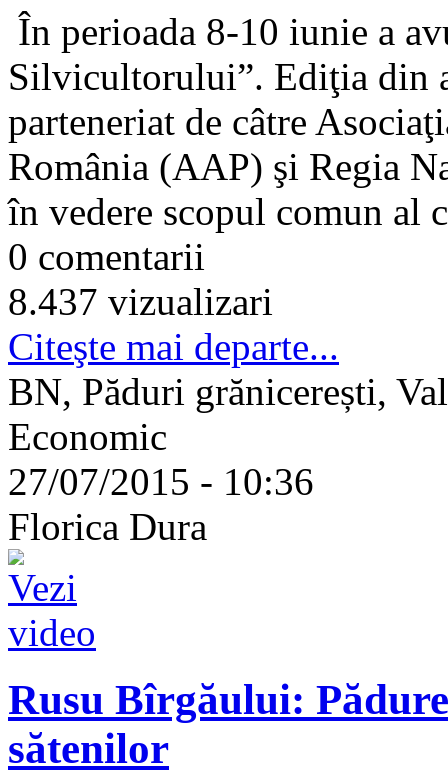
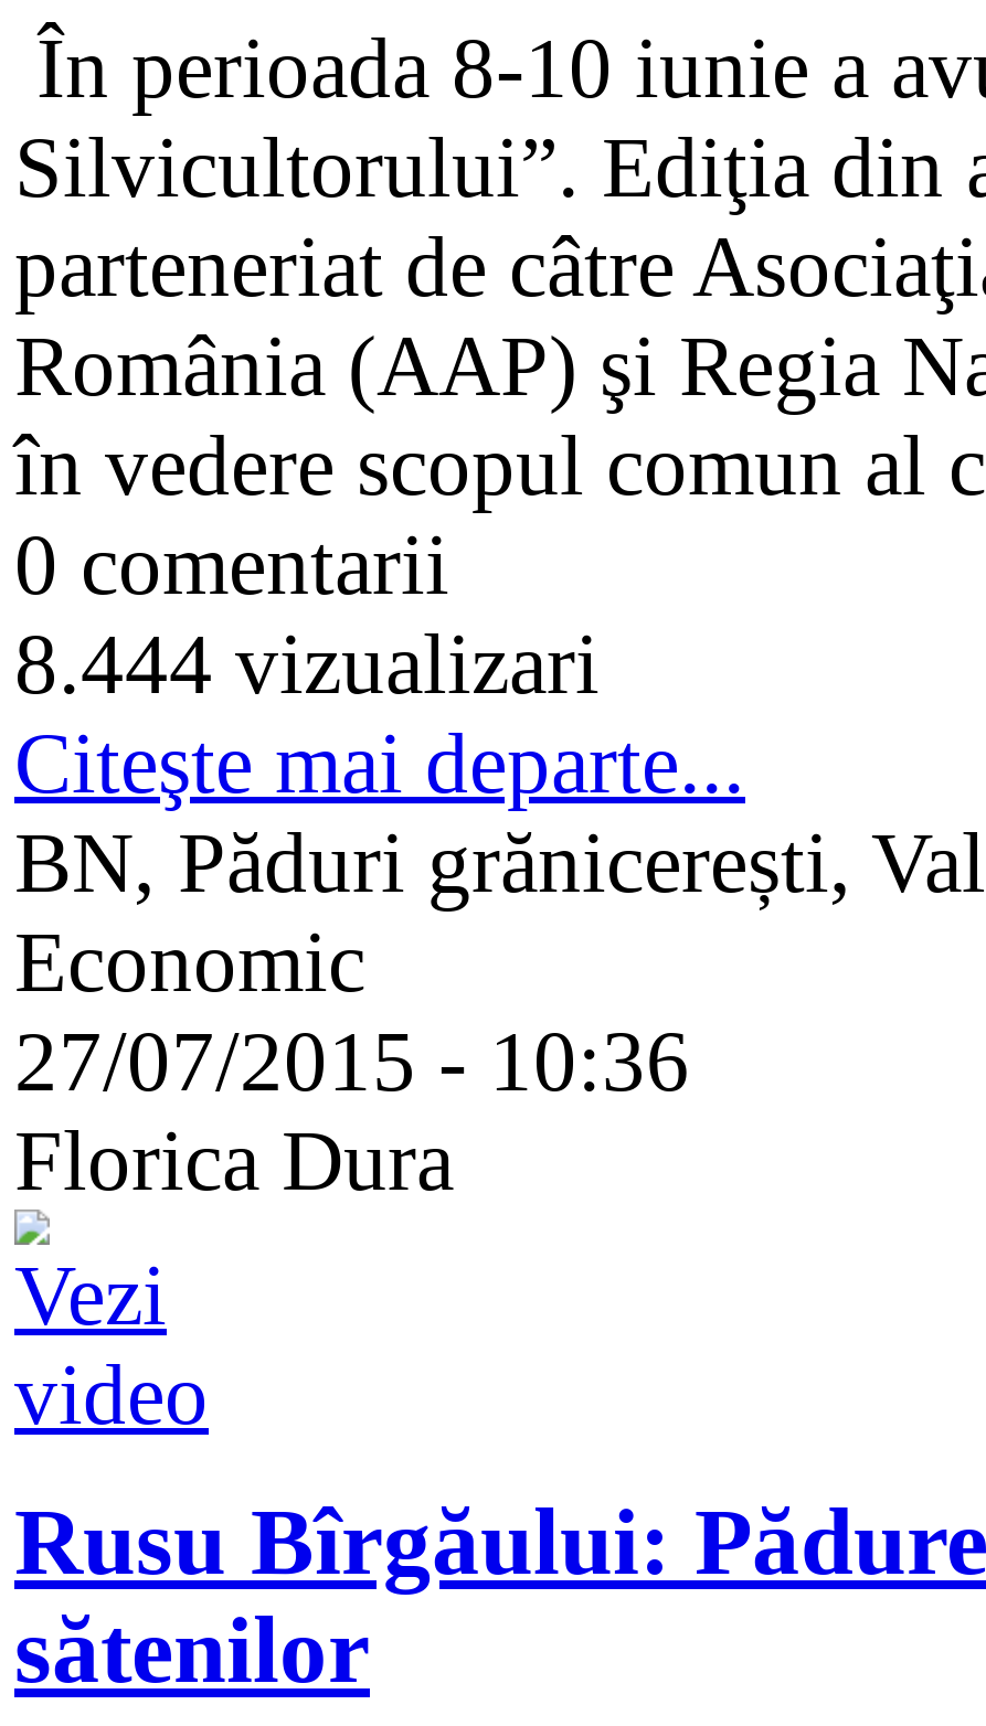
[8,280,273,323] 8.437 vizualizari -> [14,617,600,712] 8.444 vizualizari

